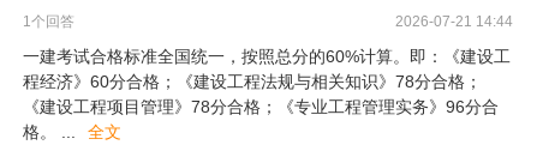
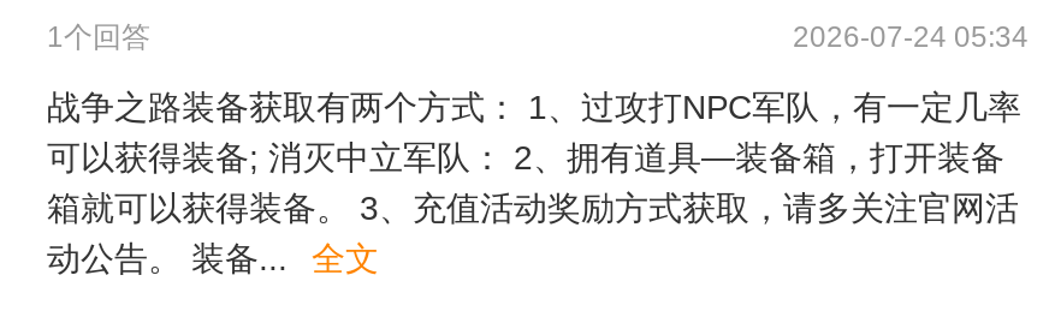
[395,13,513,30] 2026-07-21 14:44 -> [793,20,1029,54] 2026-07-24 05:34
[23,47,511,141] 一建考试合格标准全国统一，按照总分的60%计算。即：《建设工 | 程经济》60分合格；《建设工程法规与相关知识》78分合格； | 《建设工程项目管理》78分合格；《专业工程管理实务》96分合 | 格。... -> [47,88,1021,277] 战争之路装备获取有两个方式： 1、过攻打NPC军队，有一定几率 | 可以获得装备; 消灭中立军队： 2、拥有道具—装备箱，打开装备 | 箱就可以获得装备。 3、充值活动奖励方式获取，请多关注官网活 | 动公告。 装备...

